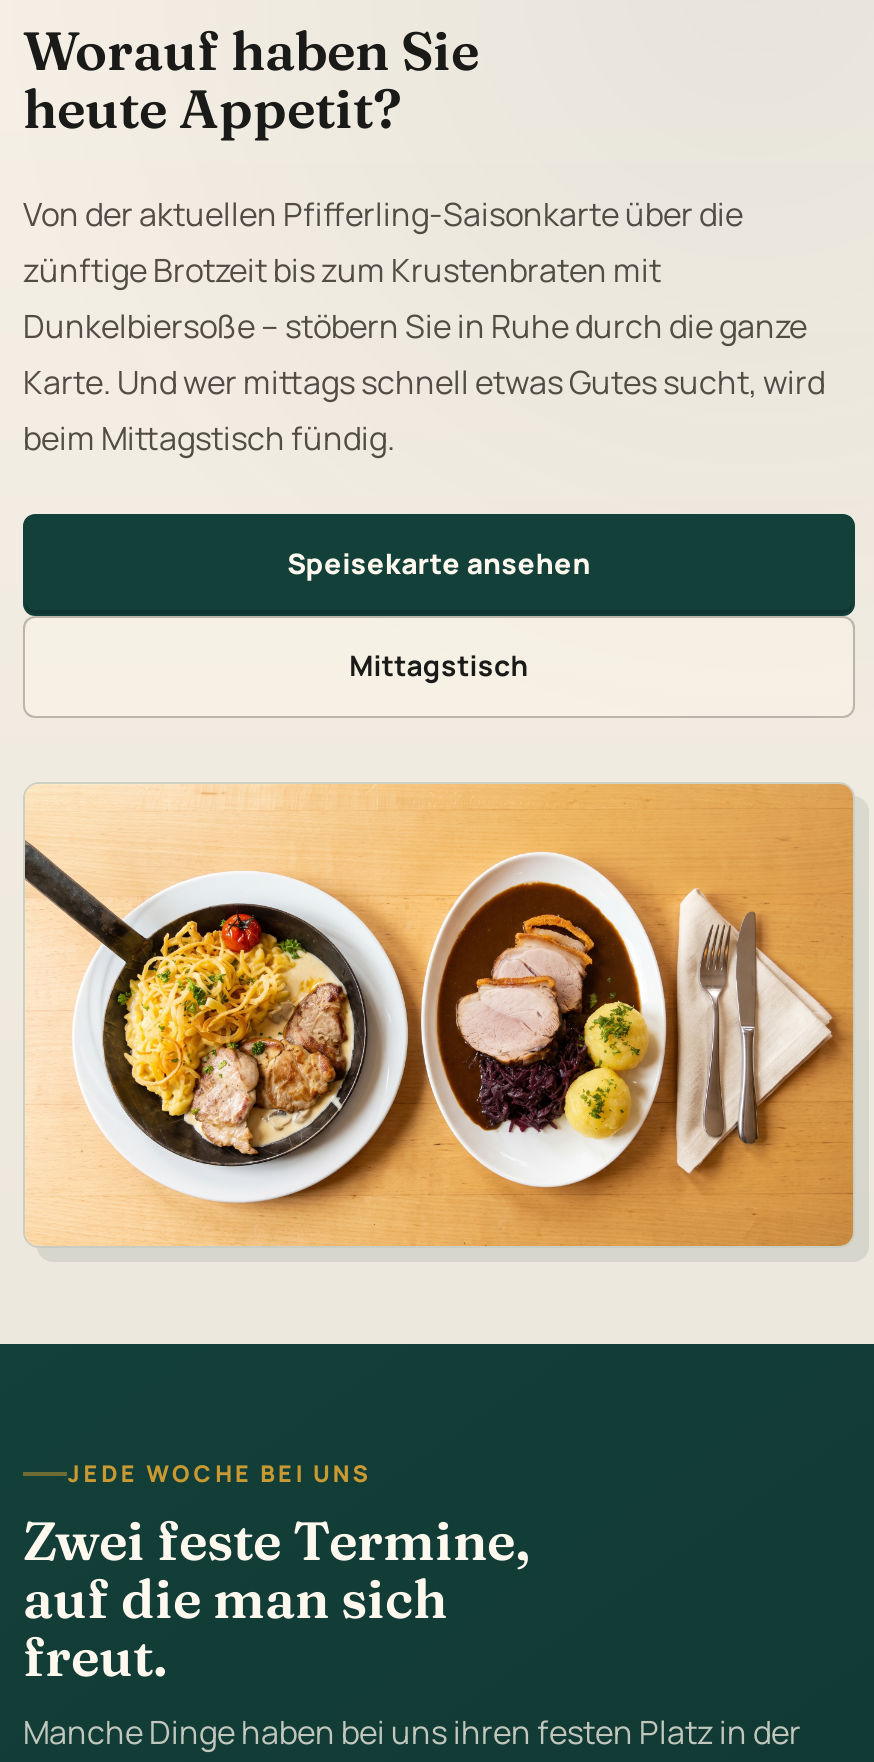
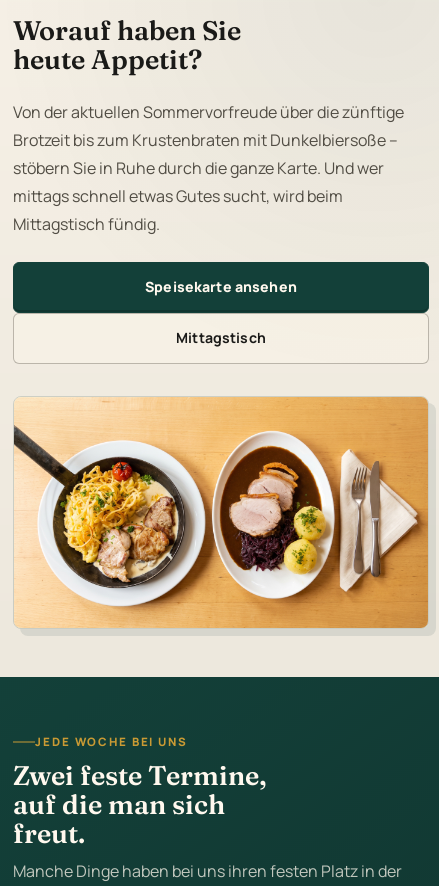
[23,191,825,459] Von der aktuellen Pfifferling-Saisonkarte über die | zünftige Brotzeit bis zum Krustenbraten mit | Dunkelbiersoße – stöbern Sie in Ruhe durch die ganze | Karte. Und wer mittags schnell etwas Gutes sucht, wird | beim Mittagstisch fündig. -> [13,100,404,234] Von der aktuellen Sommervorfreude über die zünftige | Brotzeit bis zum Krustenbraten mit Dunkelbiersoße – | stöbern Sie in Ruhe durch die ganze Karte. Und wer | mittags schnell etwas Gutes sucht, wird beim | Mittagstisch fündig.

